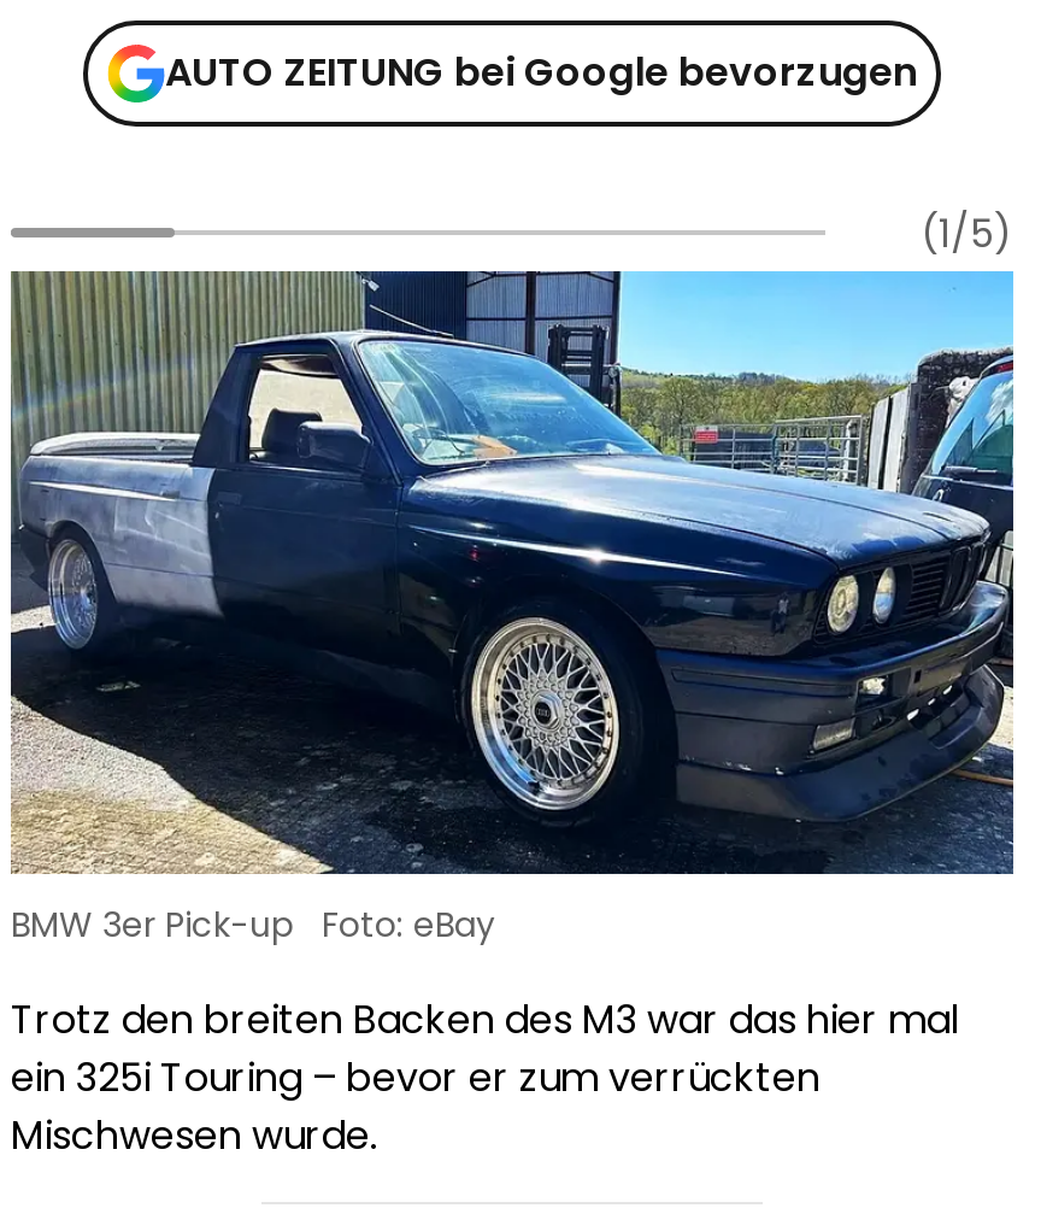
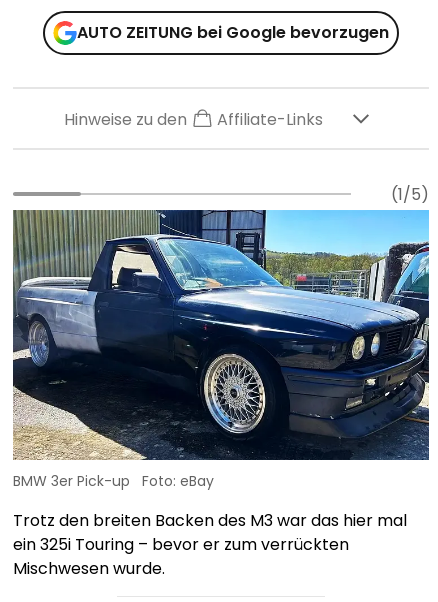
none -> [63,108,322,131] Hinweise zu den | Affiliate-Links

